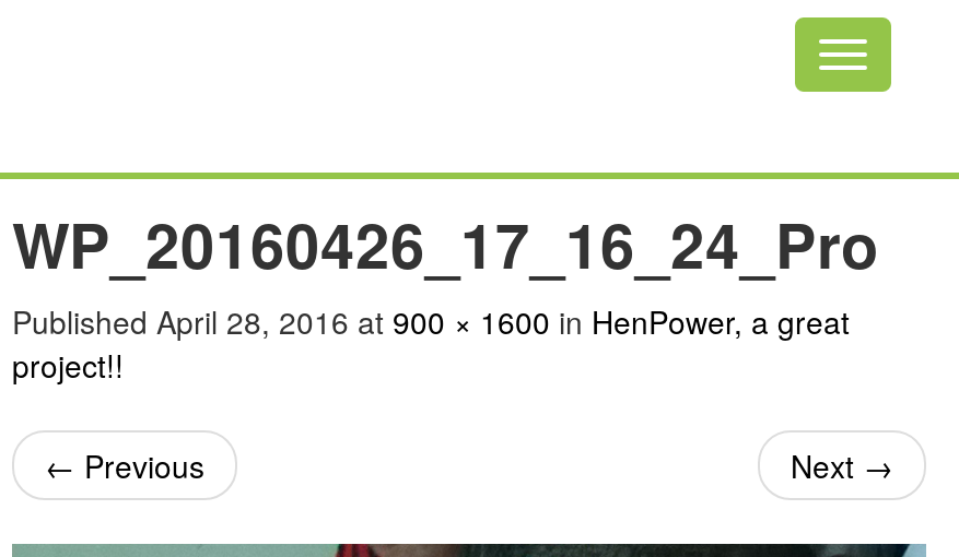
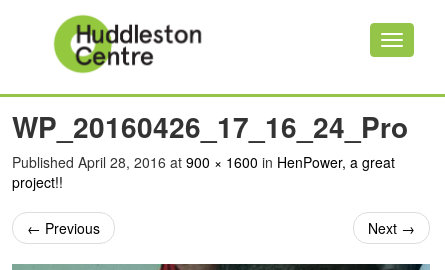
none -> [53,14,202,74] [image]

